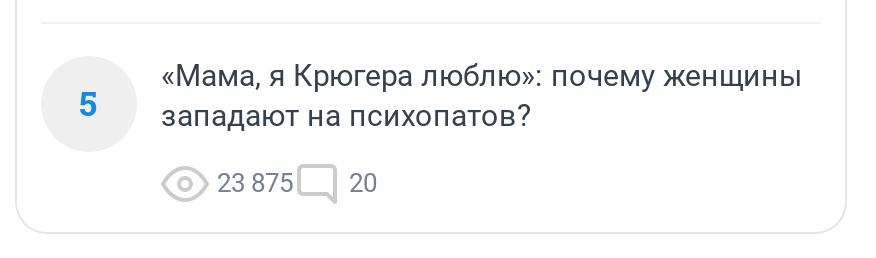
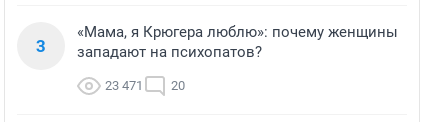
[79,80,531,134] 5 западают на психопатов? -> [36,34,262,61] 3 западают на психопатов?
[217,168,377,198] 23 875 20 -> [105,78,185,93] 23 471 20

